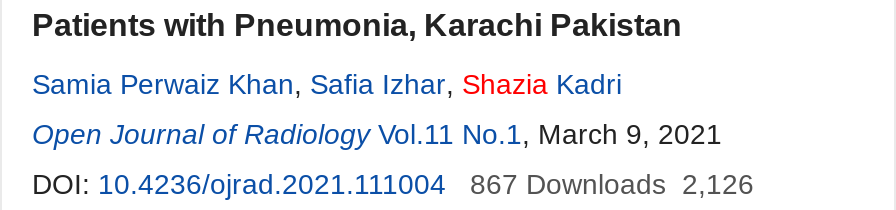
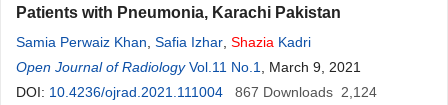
[32,168,754,200] DOI: 10.4236/ojrad.2021.111004 867 Downloads 2,126 -> [16,84,377,100] DOI: 10.4236/ojrad.2021.111004 867 Downloads 2,124

